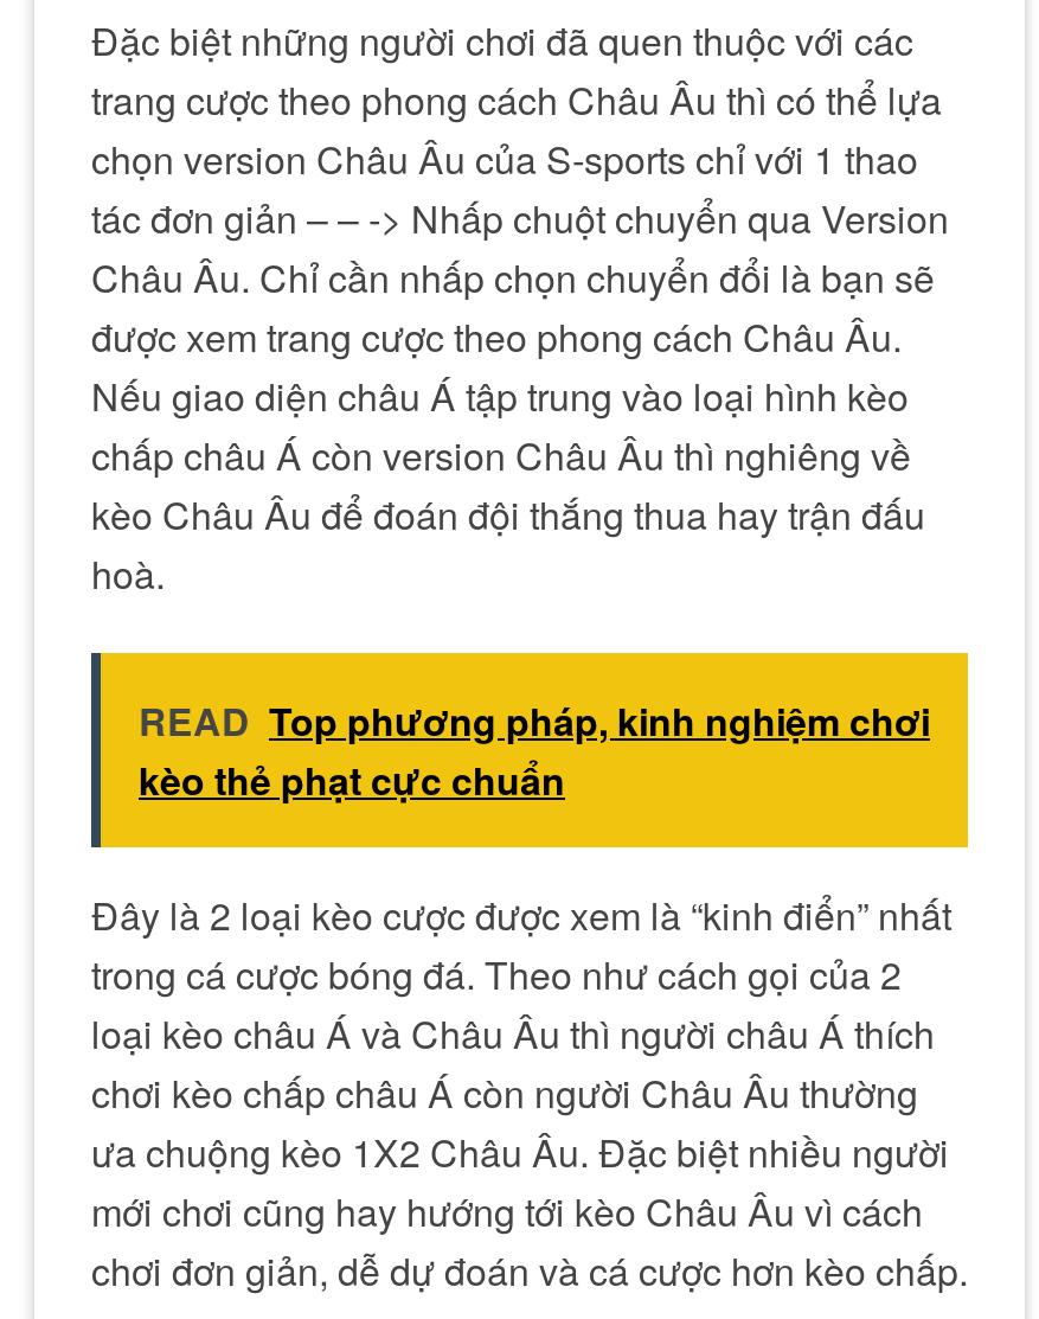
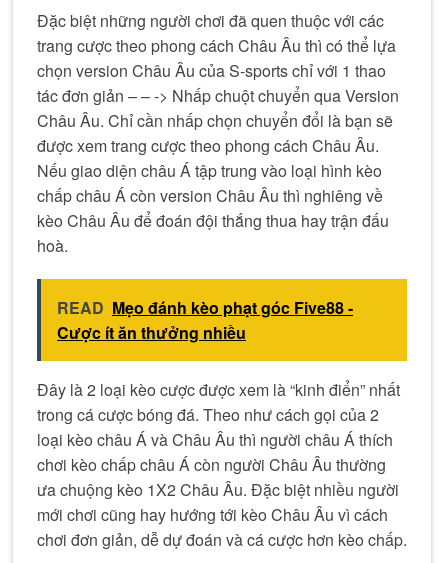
[139,693,930,807] READ Top phương pháp, kinh nghiệm chơi | kèo thẻ phạt cực chuẩn -> [57,296,353,344] READ Mẹo đánh kèo phạt góc Five88 - | Cược ít ăn thưởng nhiều

